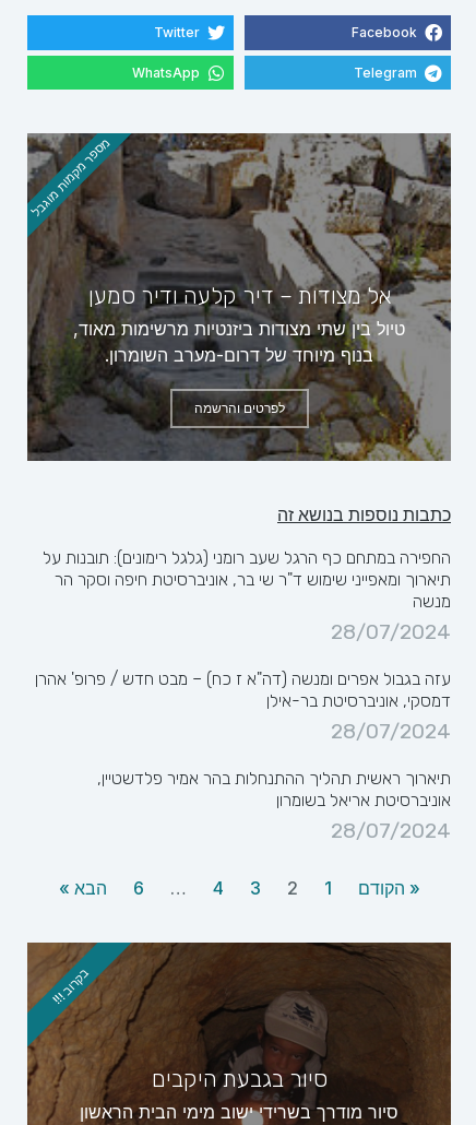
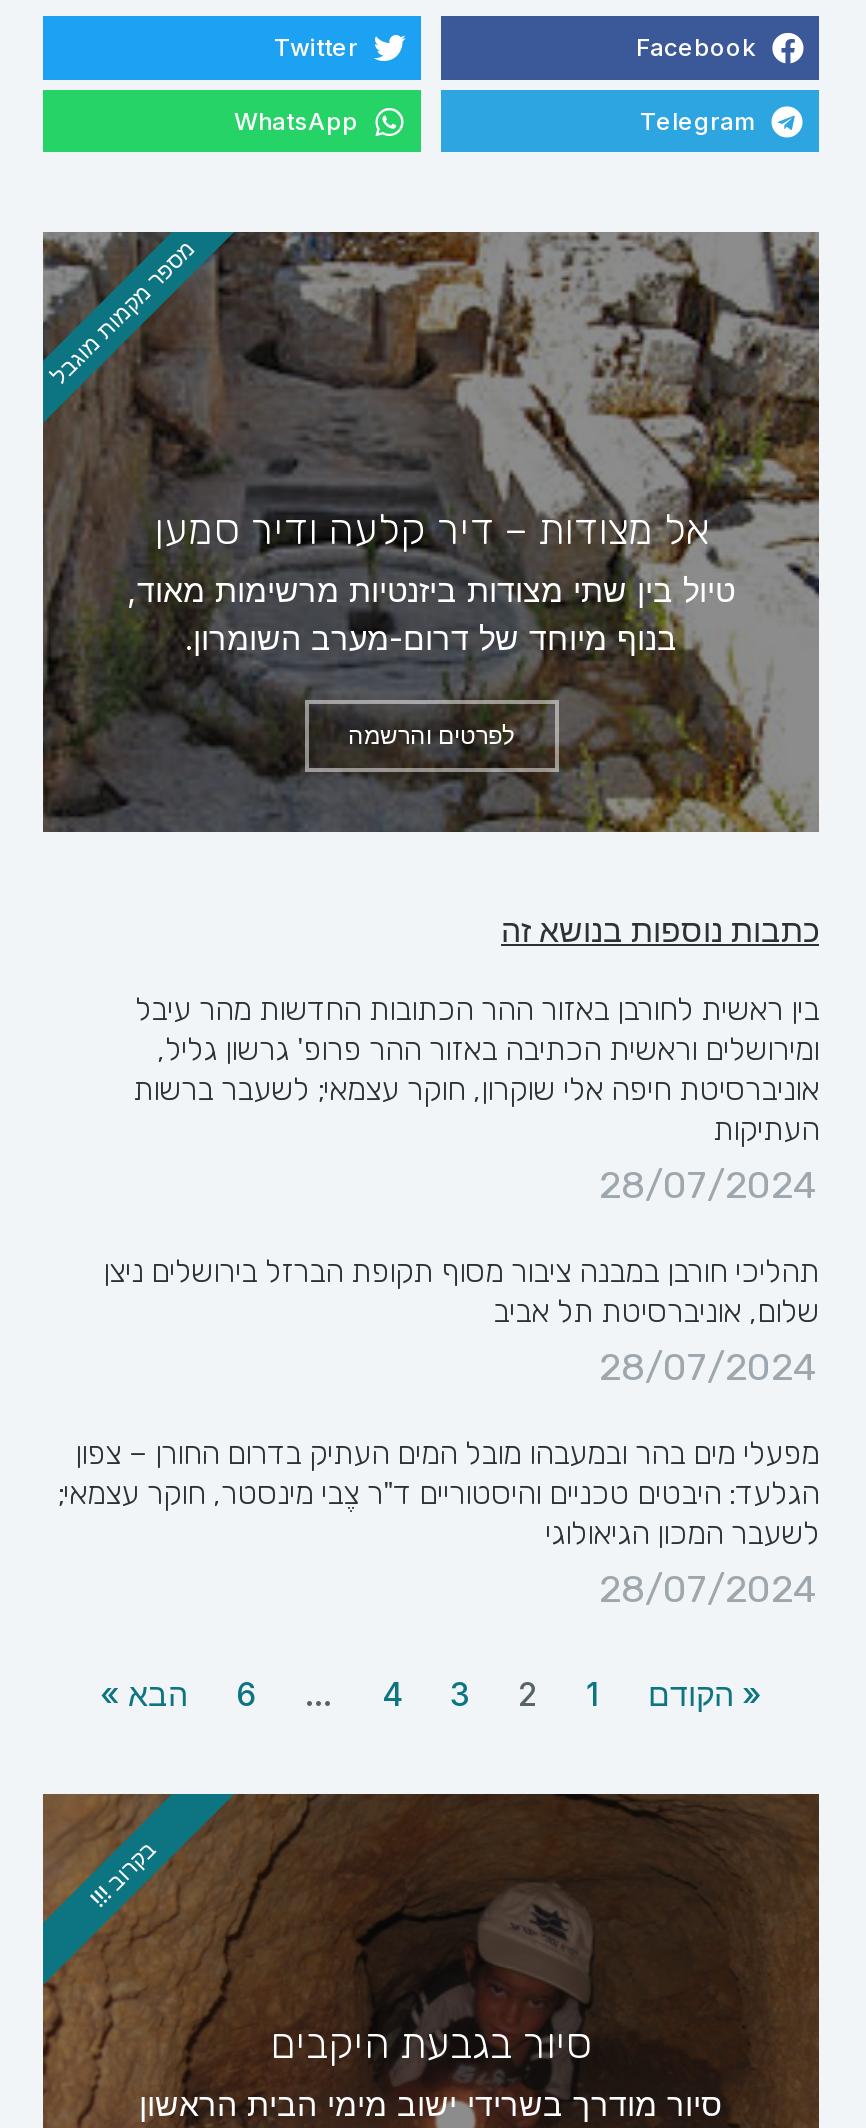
[43,548,451,612] החפירה במתחם כף הרגל שעב רומני (גלגל רימונים): תובנות על | תיארוך ומאפייני שימוש ד"ר שי בר, אוניברסיטת חיפה וסקר הר | מנשה -> [133,991,819,1149] בין ראשית לחורבן באזור ההר הכתובות החדשות מהר עיבל | ומירושלים וראשית הכתיבה באזור ההר פרופ' גרשון גליל, | אוניברסיטת חיפה אלי שוקרון, חוקר עצמאי; לשעבר ברשות | העתיקות
[35,669,451,711] עזה בגבול אפרים ומנשה (דה"א ז כח) – מבט חדש / פרופ' אהרן | דמסקי, אוניברסיטת בר-אילן -> [103,1253,819,1331] תהליכי חורבן במבנה ציבור מסוף תקופת הברזל בירושלים ניצן | שלום, אוניברסיטת תל אביב
[97,768,451,811] תיארוך ראשית תהליך ההתנחלות בהר אמיר פלדשטיין, | אוניברסיטת אריאל בשומרון -> [57,1435,819,1553] מפעלי מים בהר ובמעבהו מובל המים העתיק בדרום החורן – צפון | הגלעד: היבטים טכניים והיסטוריים ד"ר צֶבי מינסטר, חוקר עצמאי; | לשעבר המכון הגיאולוגי

